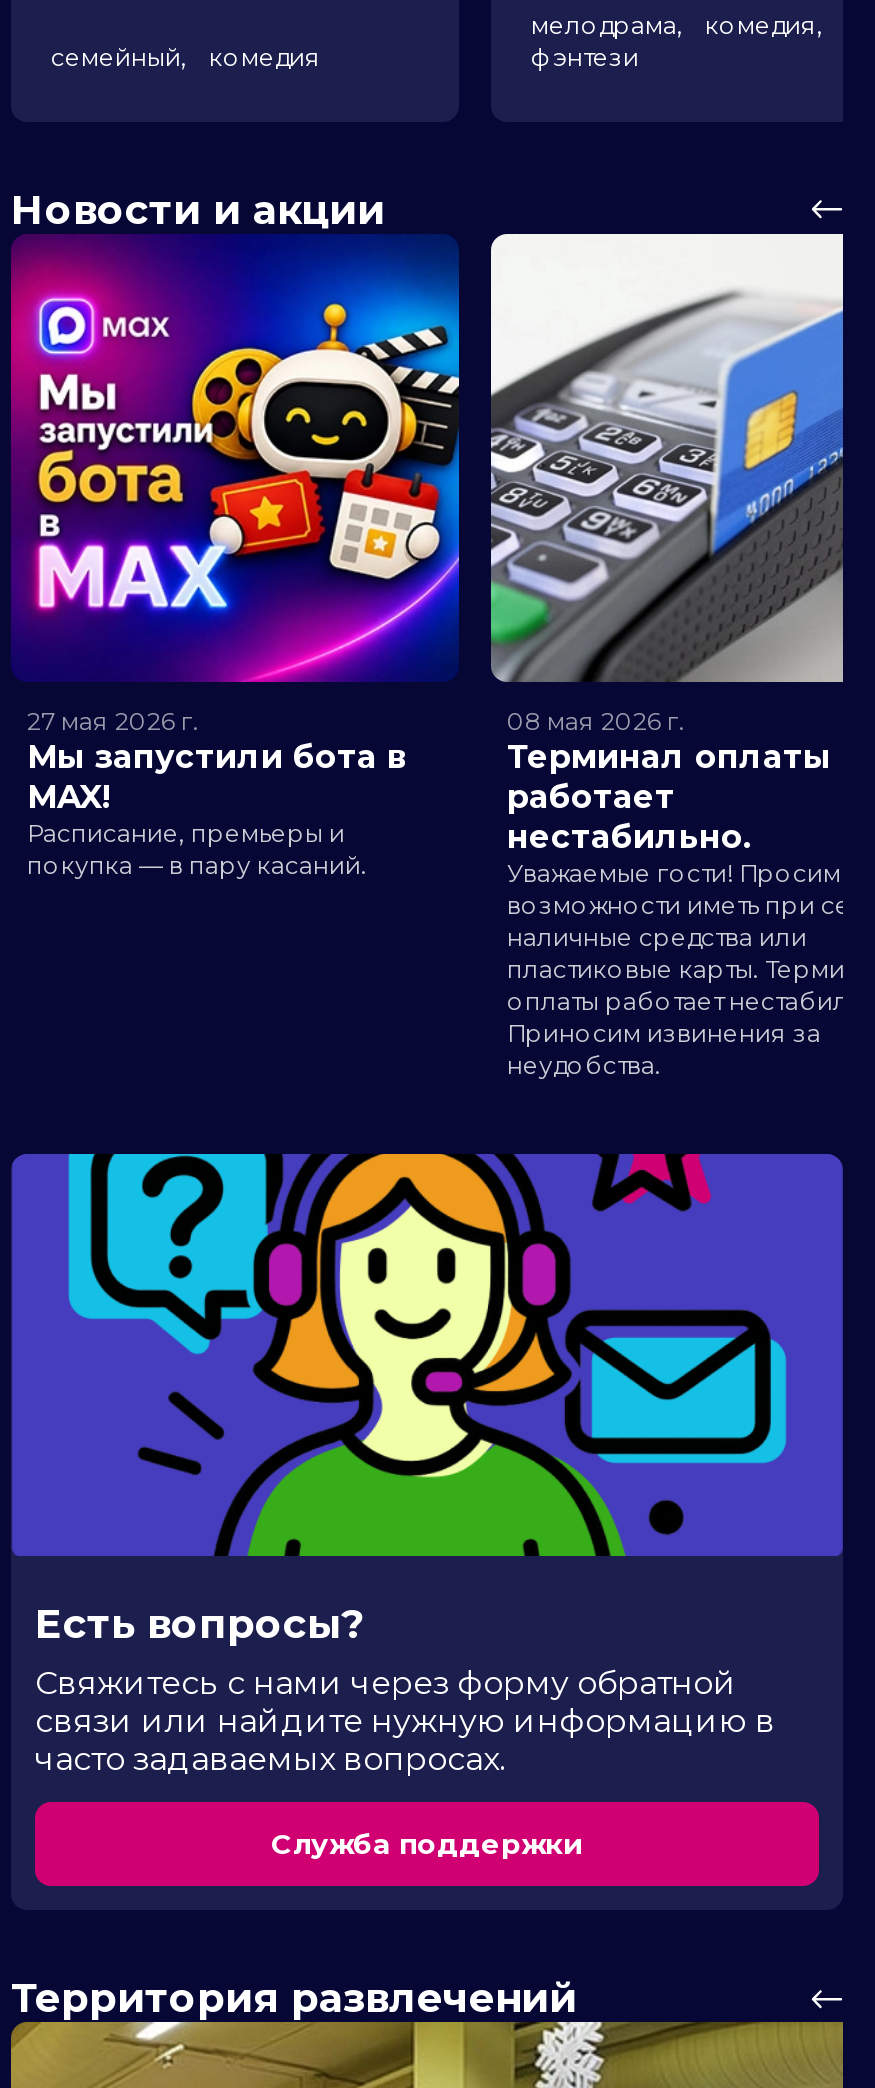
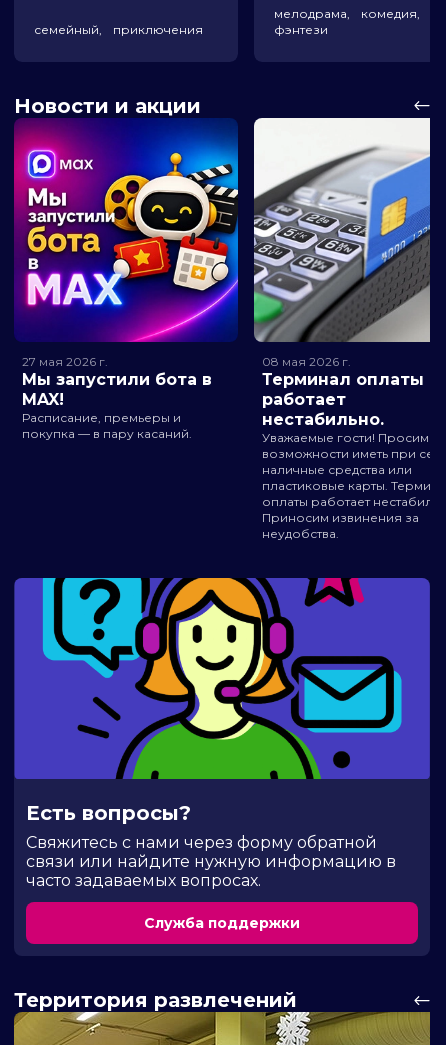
[51,41,321,71] семейный, комедия -> [34,21,203,36] семейный, приключения

